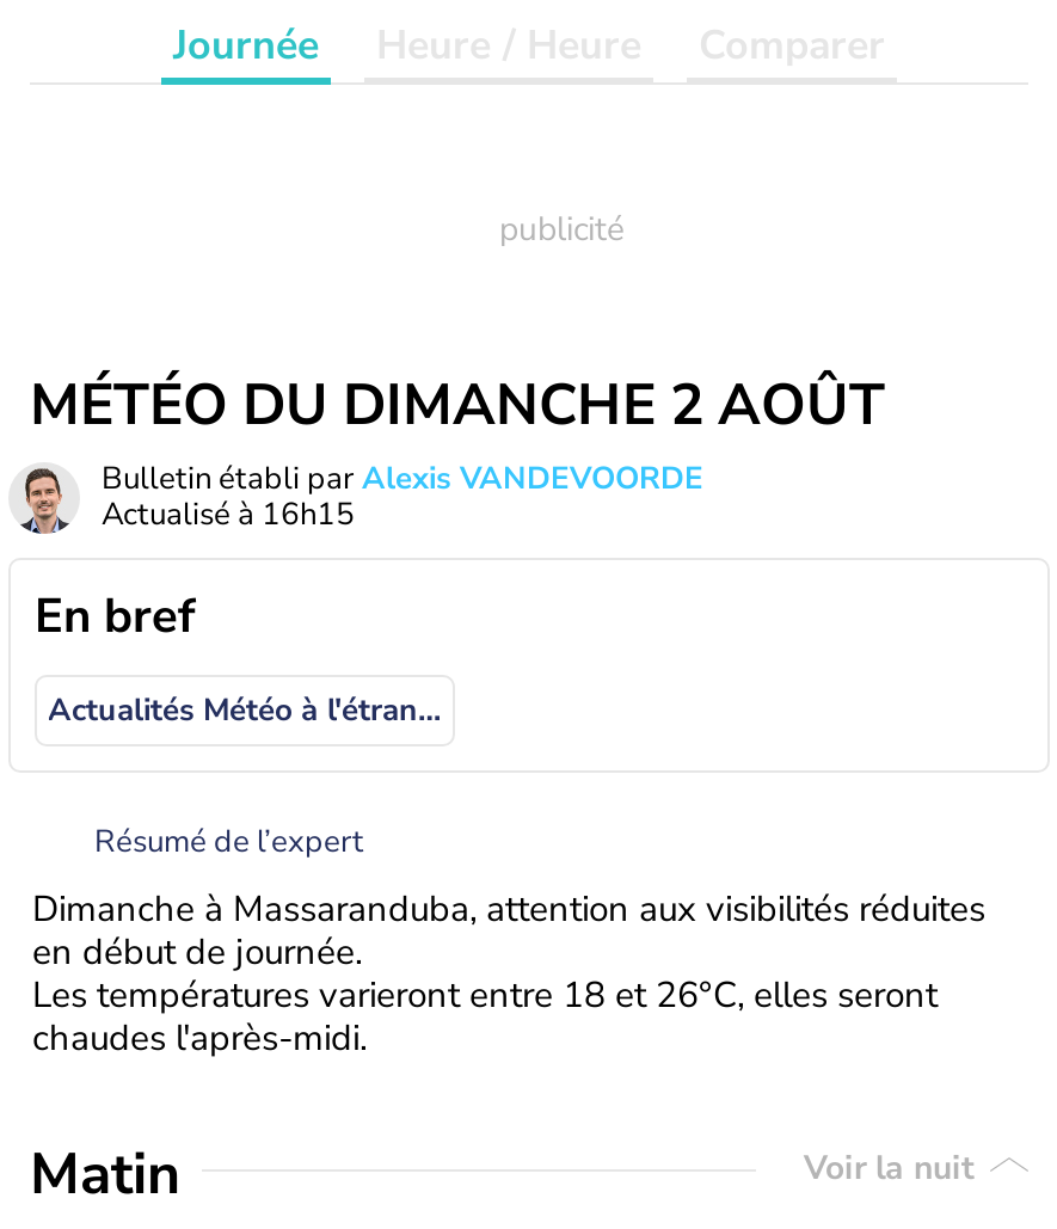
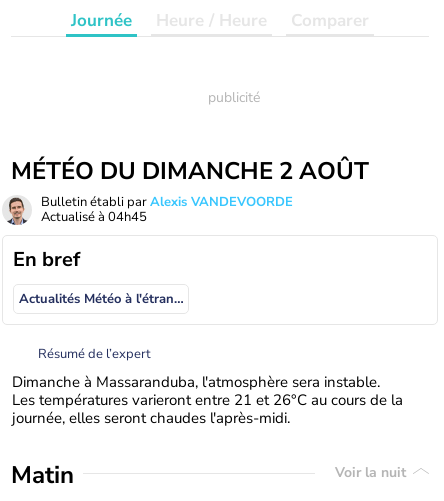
[102,493,355,536] Actualisé à 16h15 -> [41,208,147,226] Actualisé à 04h45
[32,885,985,1061] Dimanche à Massaranduba, attention aux visibilités réduites | en début de journée. | Les températures varieront entre 18 et 26°C, elles seront | chaudes l'après-midi. -> [12,372,403,428] Dimanche à Massaranduba, l'atmosphère sera instable. | Les températures varieront entre 21 et 26°C au cours de la | journée, elles seront chaudes l'après-midi.

